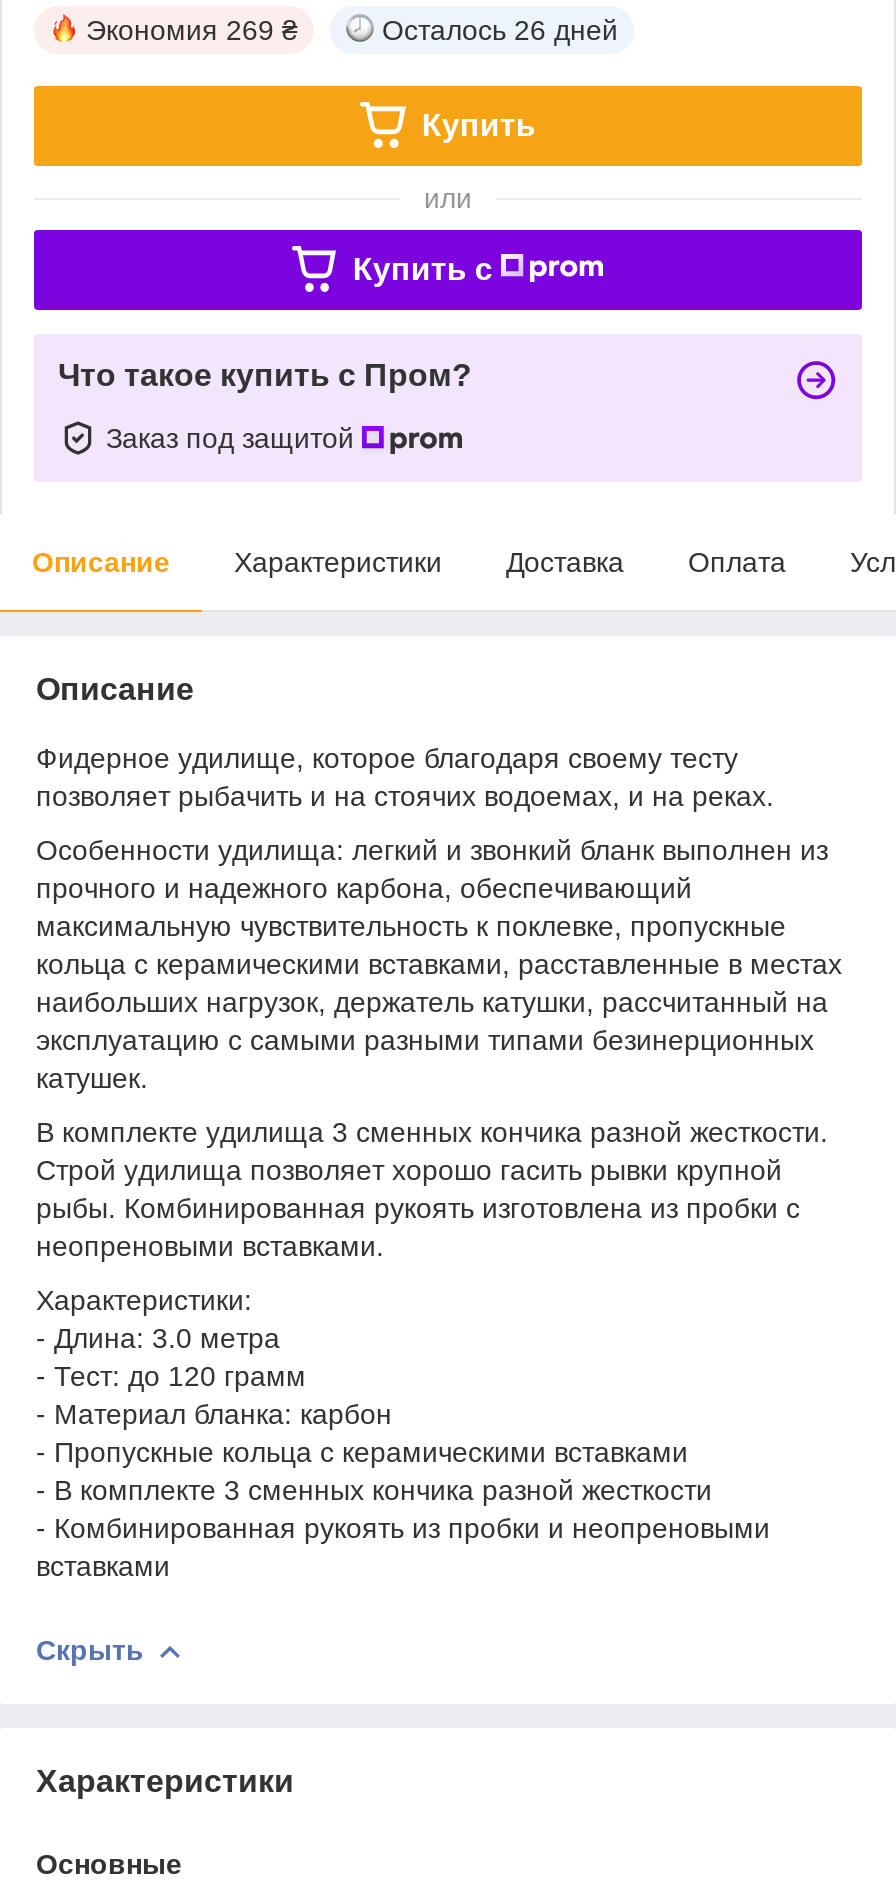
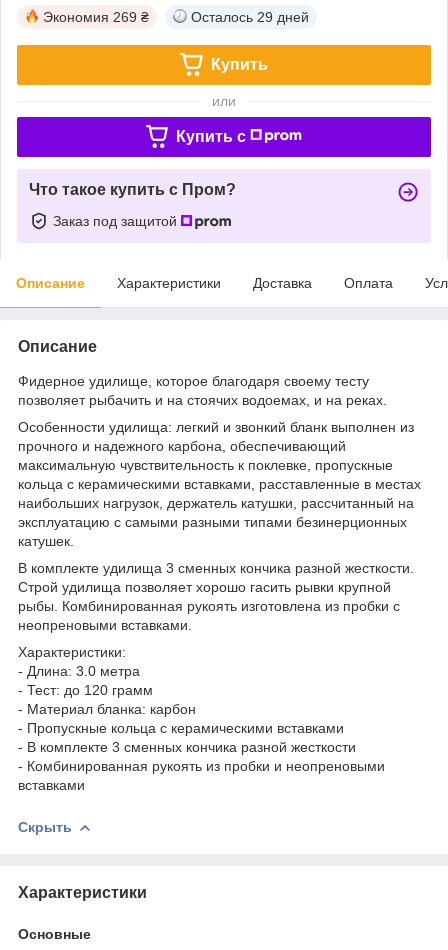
[382,14,618,46] Осталось 26 дней -> [191,9,309,25] Осталось 29 дней

